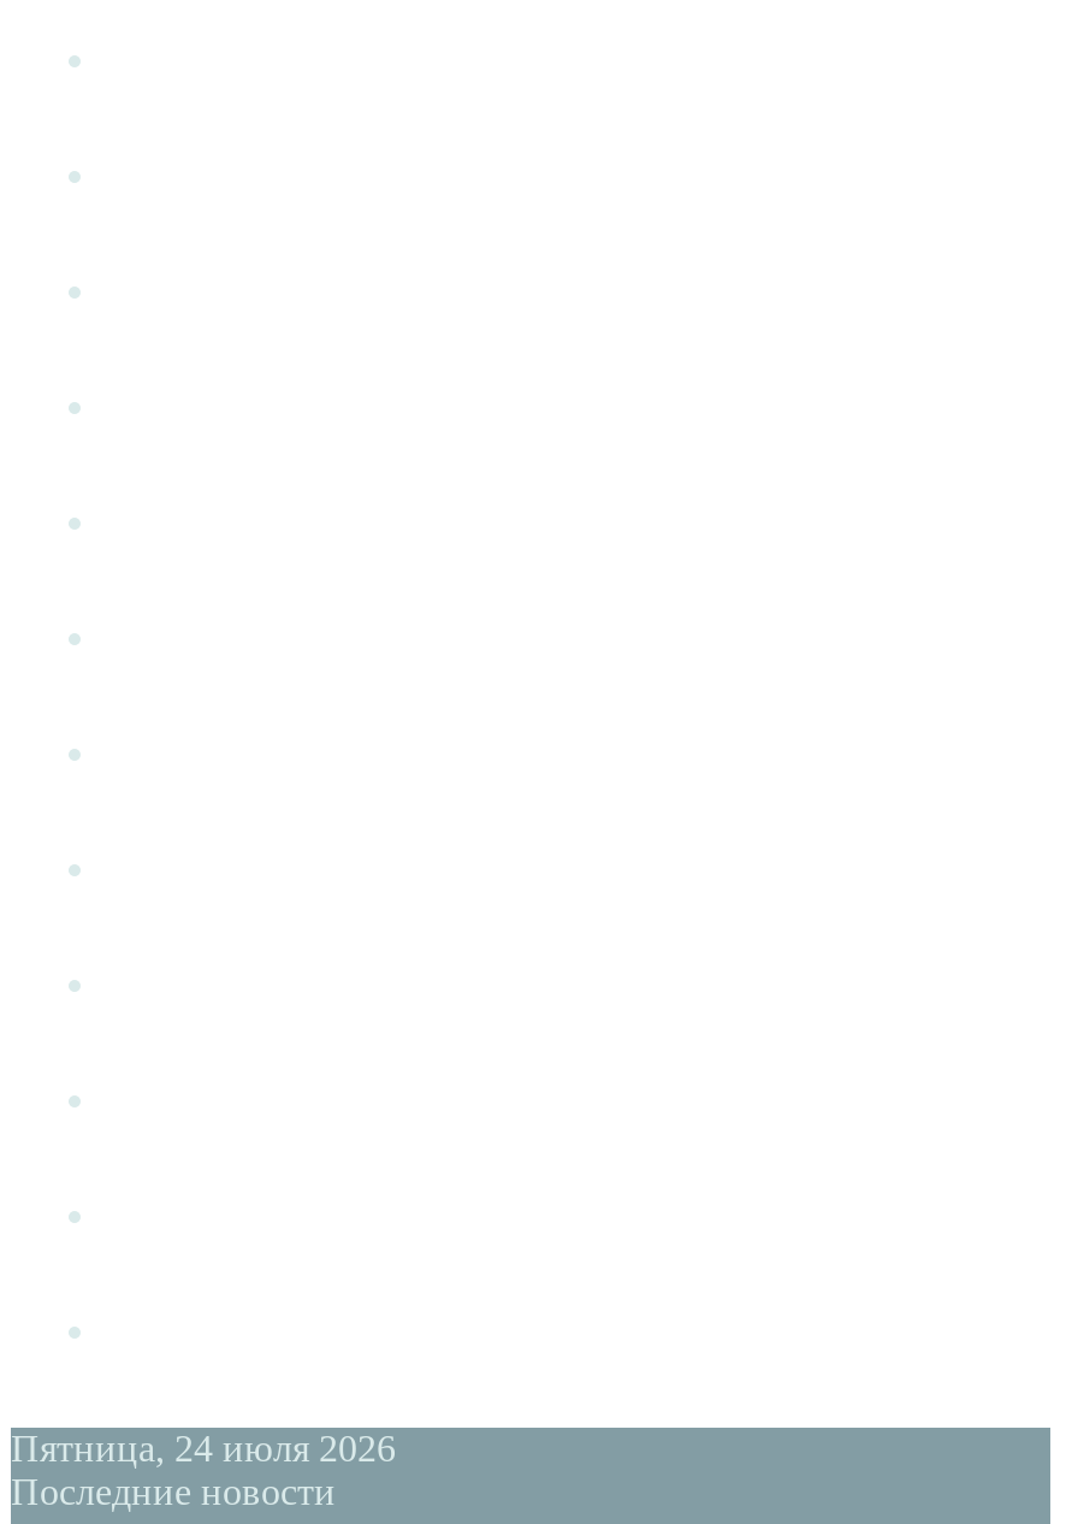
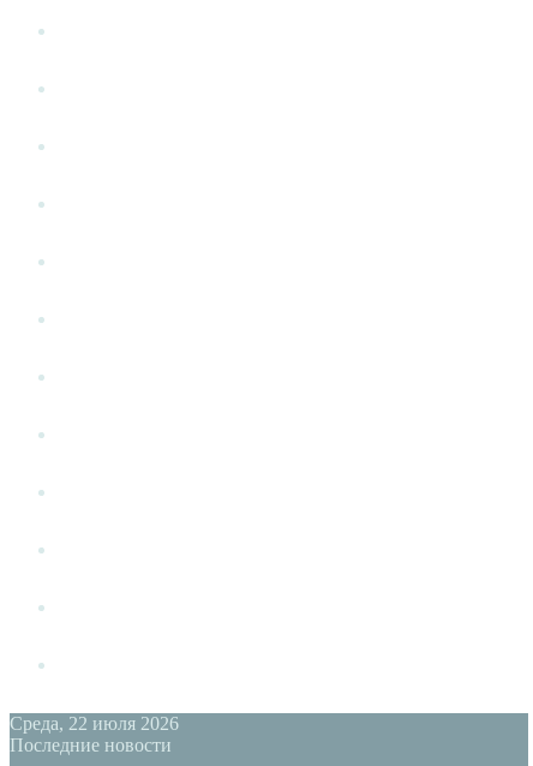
[11,1428,396,1469] Пятница, 24 июля 2026 -> [10,713,179,734] Среда, 22 июля 2026

